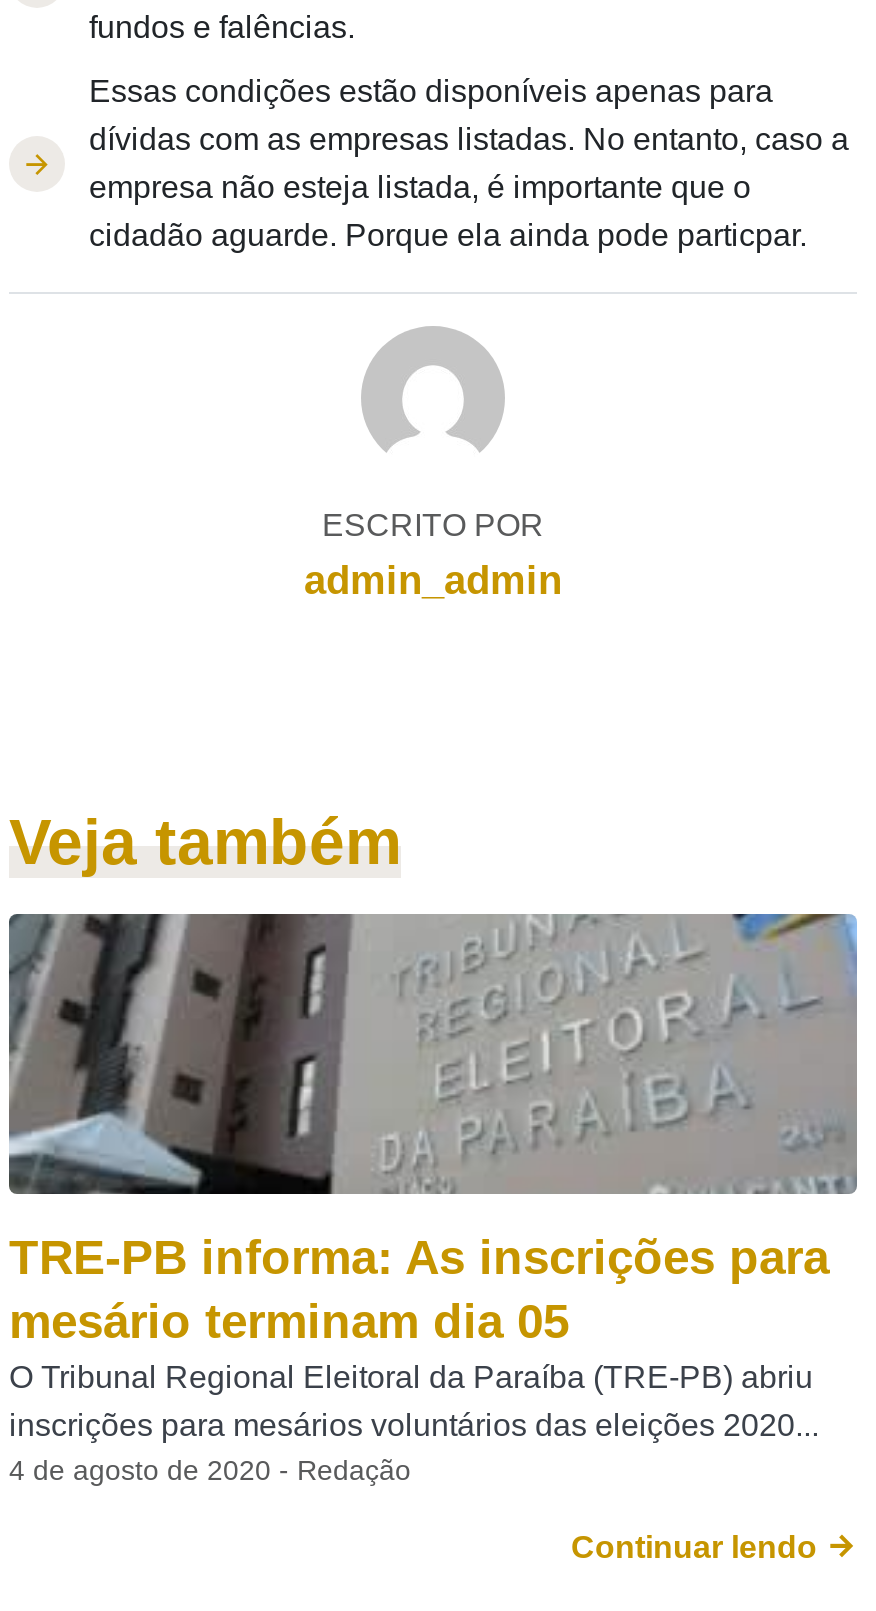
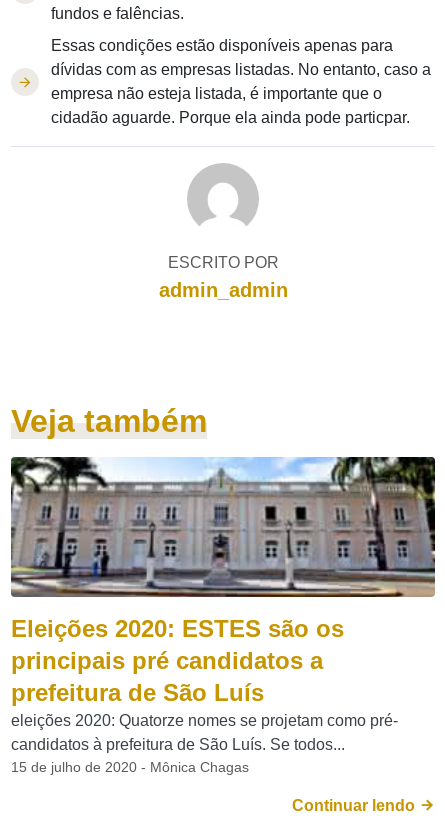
[9,912,857,1486] [image] | TRE-PB informa: As inscrições para | mesário terminam dia 05 | O Tribunal Regional Eleitoral da Paraíba (TRE-PB) abriu | inscrições para mesários voluntários das eleições 2020... | 4 de agosto de 2020 - Redação -> [10,456,436,775] [image] | Eleições 2020: ESTES são os | principais pré candidatos a | prefeitura de São Luís | eleições 2020: Quatorze nomes se projetam como pré- | candidatos à prefeitura de São Luís. Se todos... | 15 de julho de 2020 - Mônica Chagas

